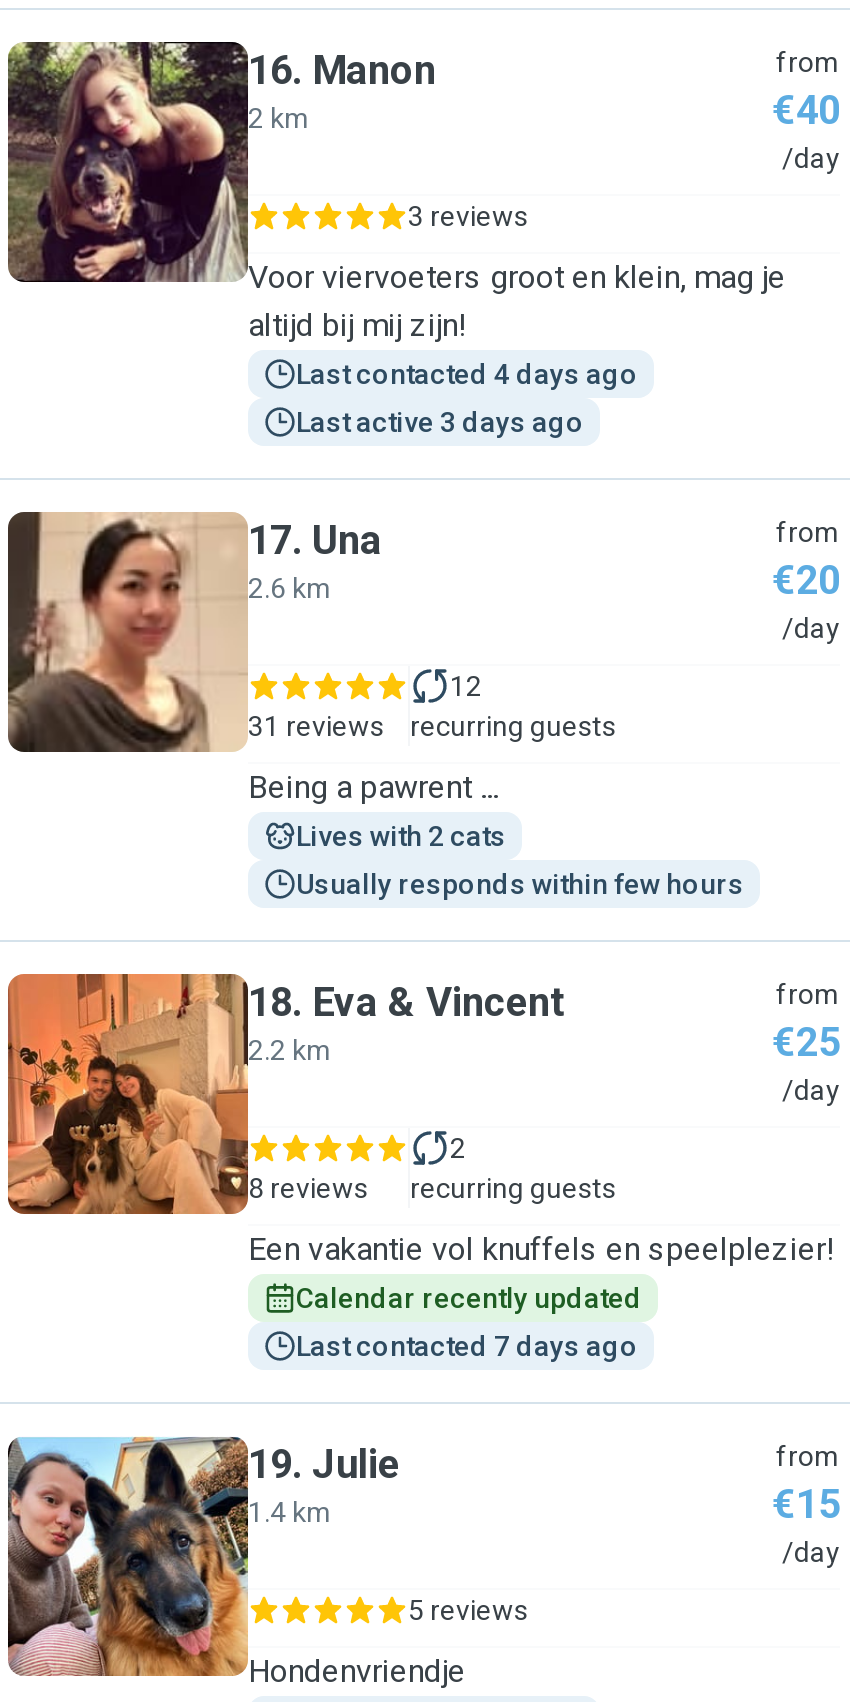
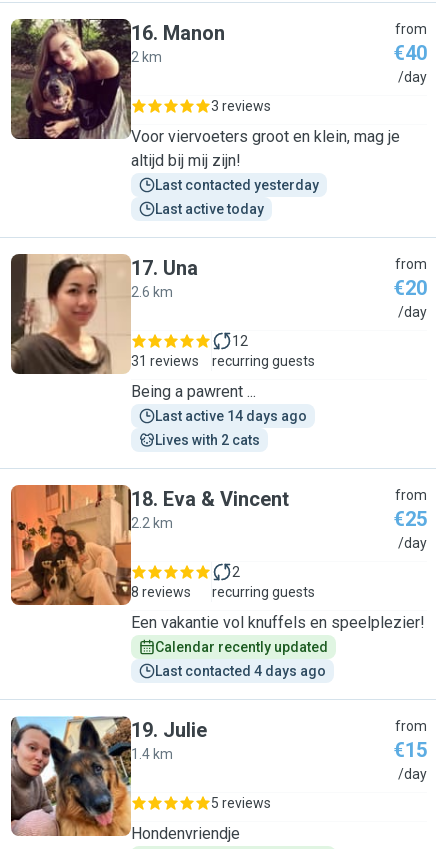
none -> [155,177,319,193] Last contacted yesterday
moved [296,358,638,390] -> [155,663,326,679]: Last contacted 4 days ago
[296,406,584,438] Last active 3 days ago -> [155,201,264,217] Last active today
none -> [155,408,307,424] Last active 14 days ago
moved [296,820,506,852] -> [155,432,260,448]: Lives with 2 cats
[296,868,744,900] Usually responds within few hours -> none
[296,1330,638,1362] Last contacted 7 days ago -> none

